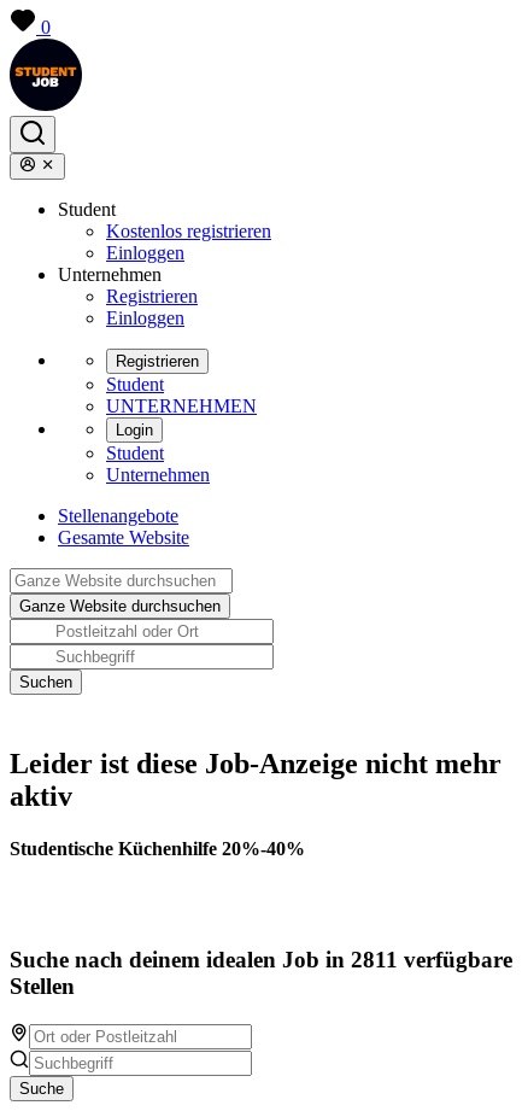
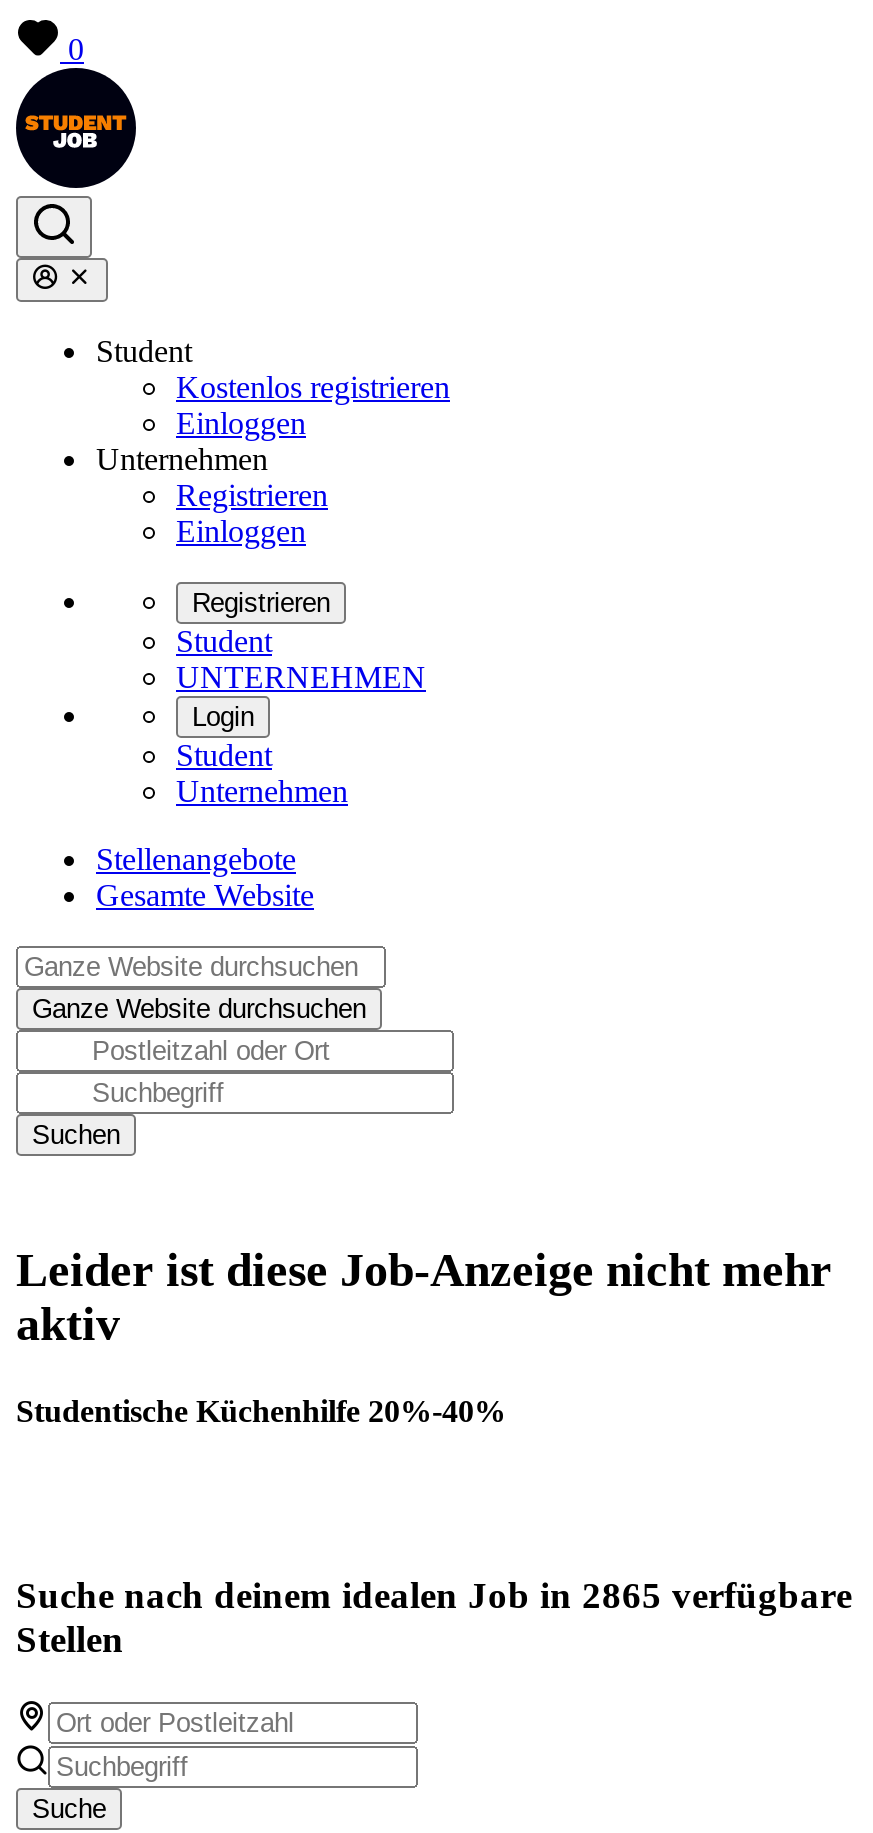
[10,947,512,972] Suche nach deinem idealen Job in 2811 verfügbare -> [16,1574,852,1616] Suche nach deinem idealen Job in 2865 verfügbare

